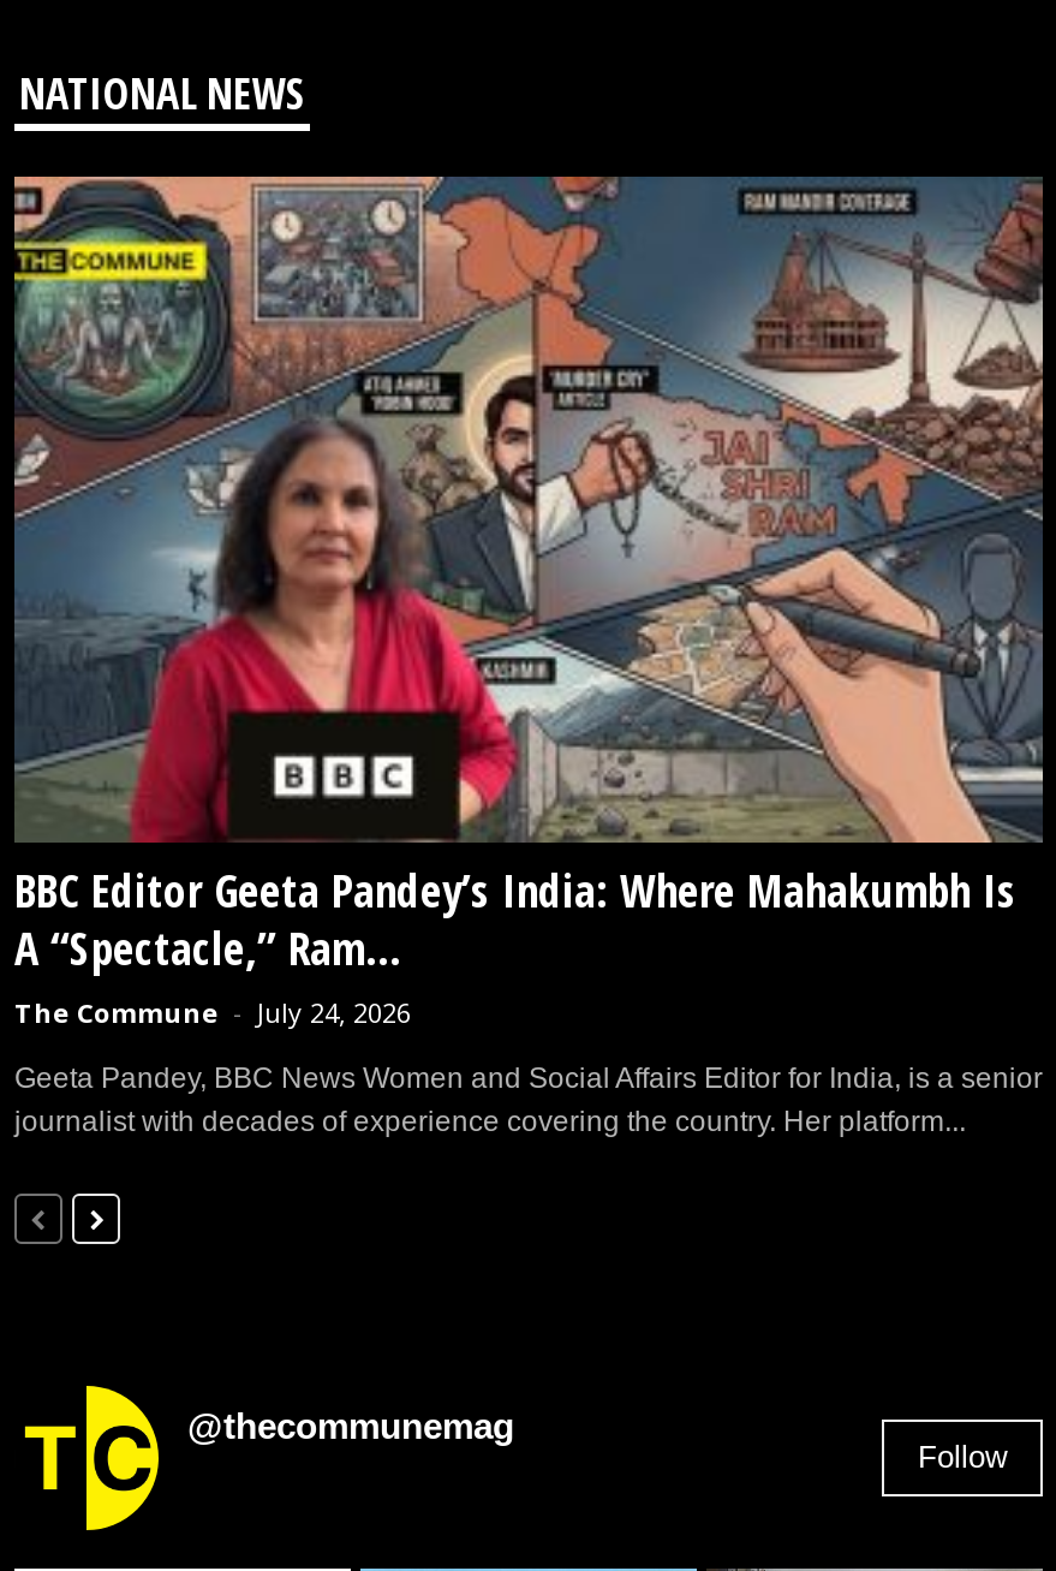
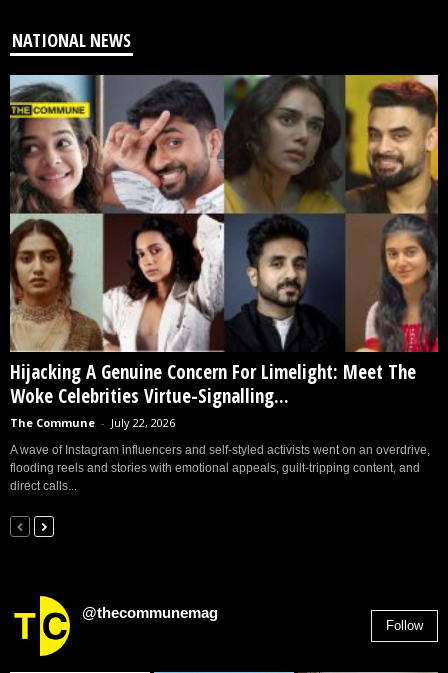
[14,174,1045,1031] [image] | BBC Editor Geeta Pandey’s India: Where Mahakumbh Is | A “Spectacle,” Ram... | The Commune - July 24, 2026 -> [9,74,439,430] [image] | Hijacking A Genuine Concern For Limelight: Meet The | Woke Celebrities Virtue-Signalling... | The Commune - July 22, 2026
[14,1062,1043,1139] Geeta Pandey, BBC News Women and Social Affairs Editor for India, is a senior | journalist with decades of experience covering the country. Her platform... -> [10,443,430,493] A wave of Instagram influencers and self-styled activists went on an overdrive, | flooding reels and stories with emotional appeals, guilt-tripping content, and | direct calls...

